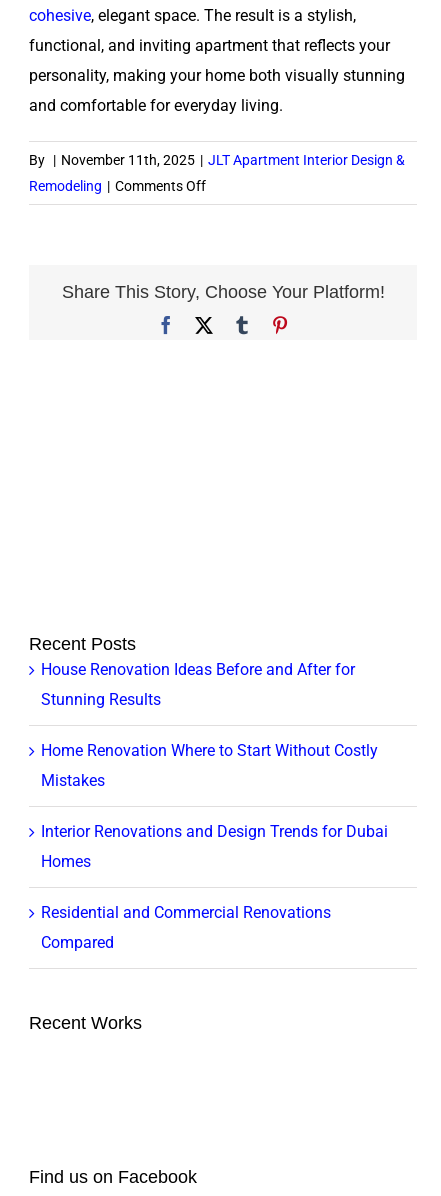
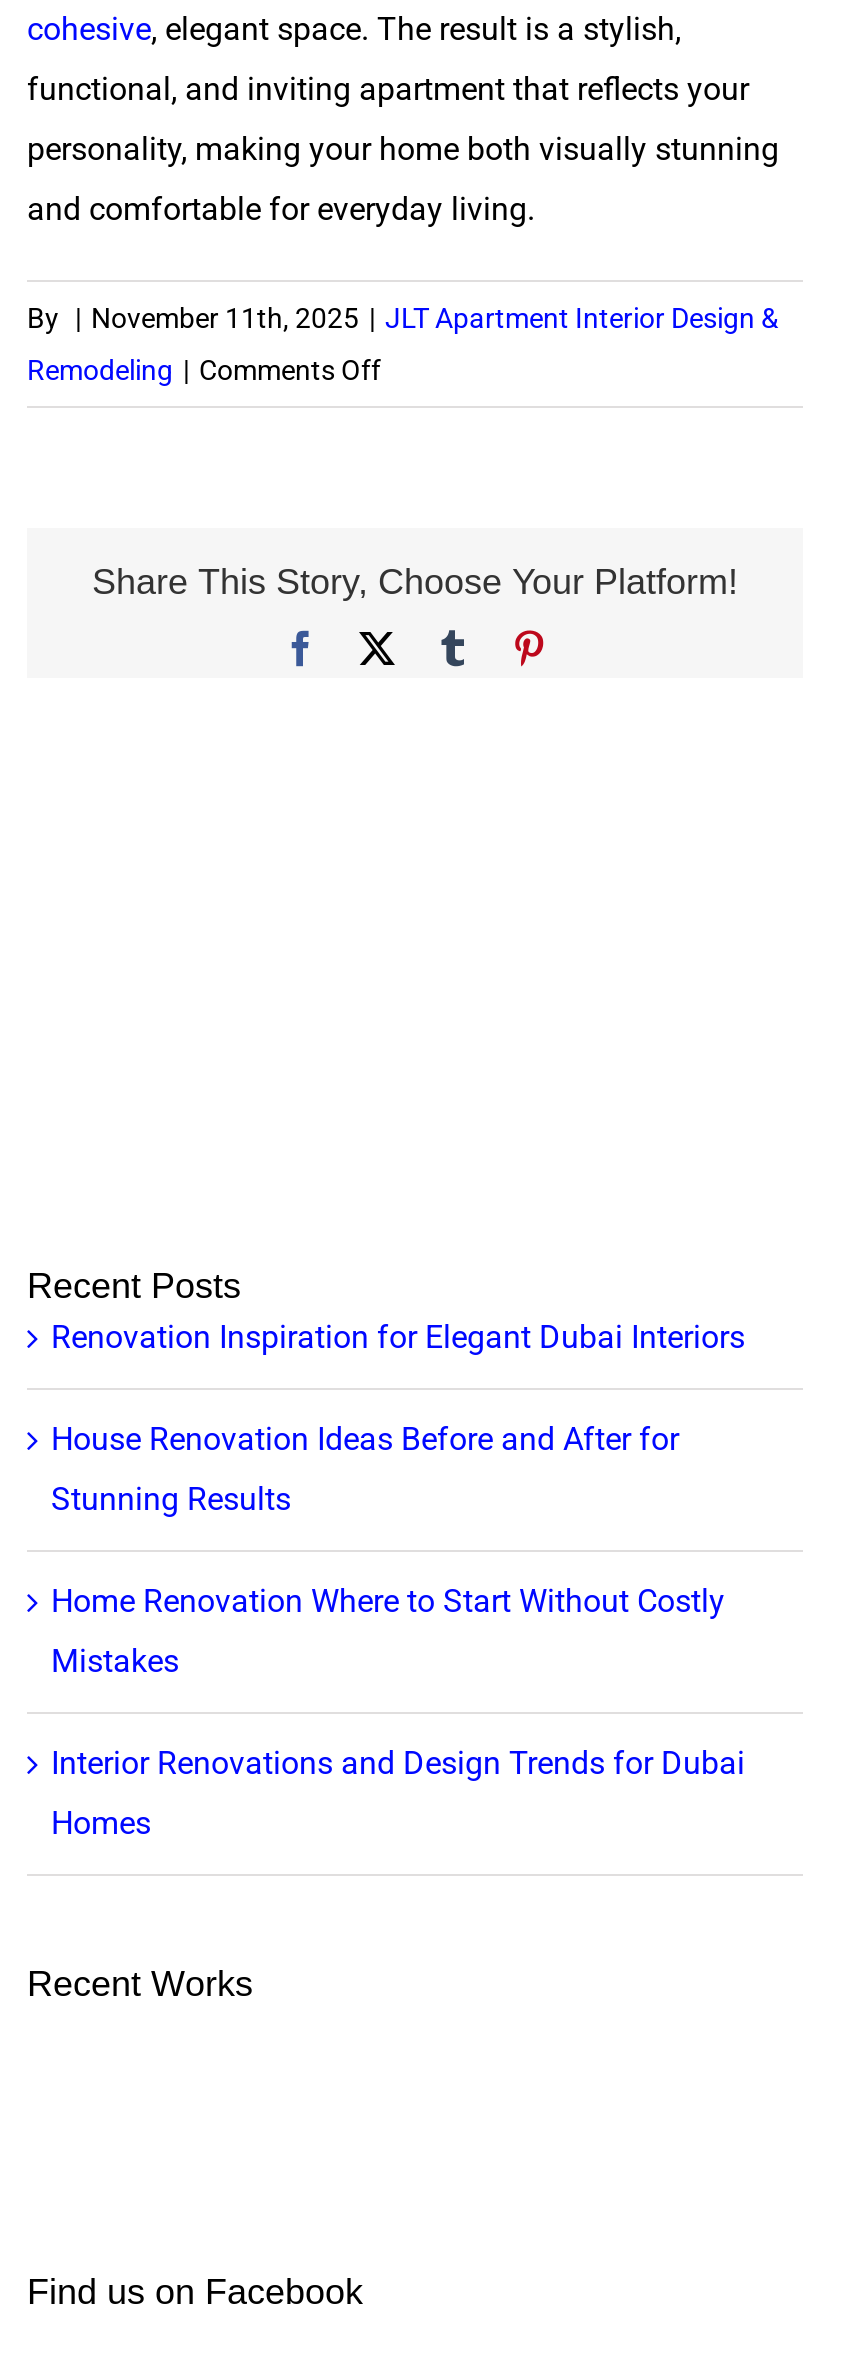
none -> [51,1319,745,1357] Renovation Inspiration for Elegant Dubai Interiors
moved [41,660,388,871] -> [51,1421,745,1843]: House Renovation Ideas Before and After for | Stunning Results | Home Renovation Where to Start Without Costly | Mistakes | Interior Renovations and Design Trends for Dubai | Homes
[41,903,331,952] Residential and Commercial Renovations | Compared -> none

